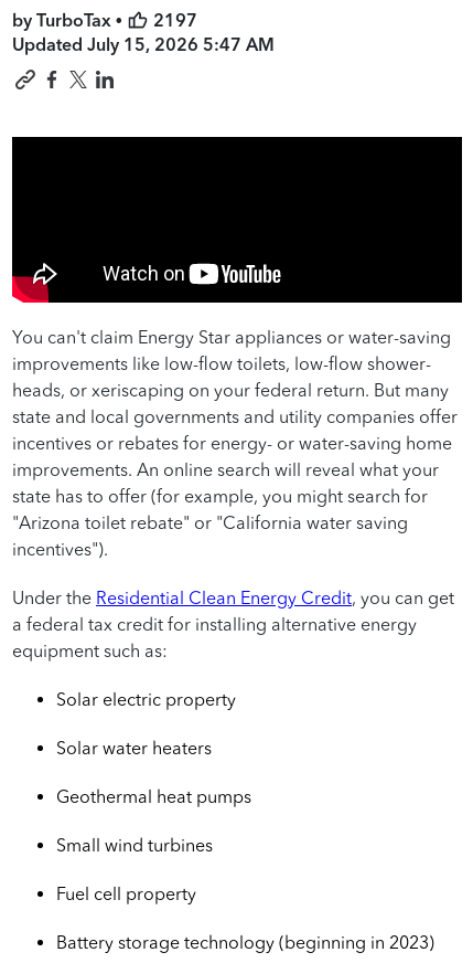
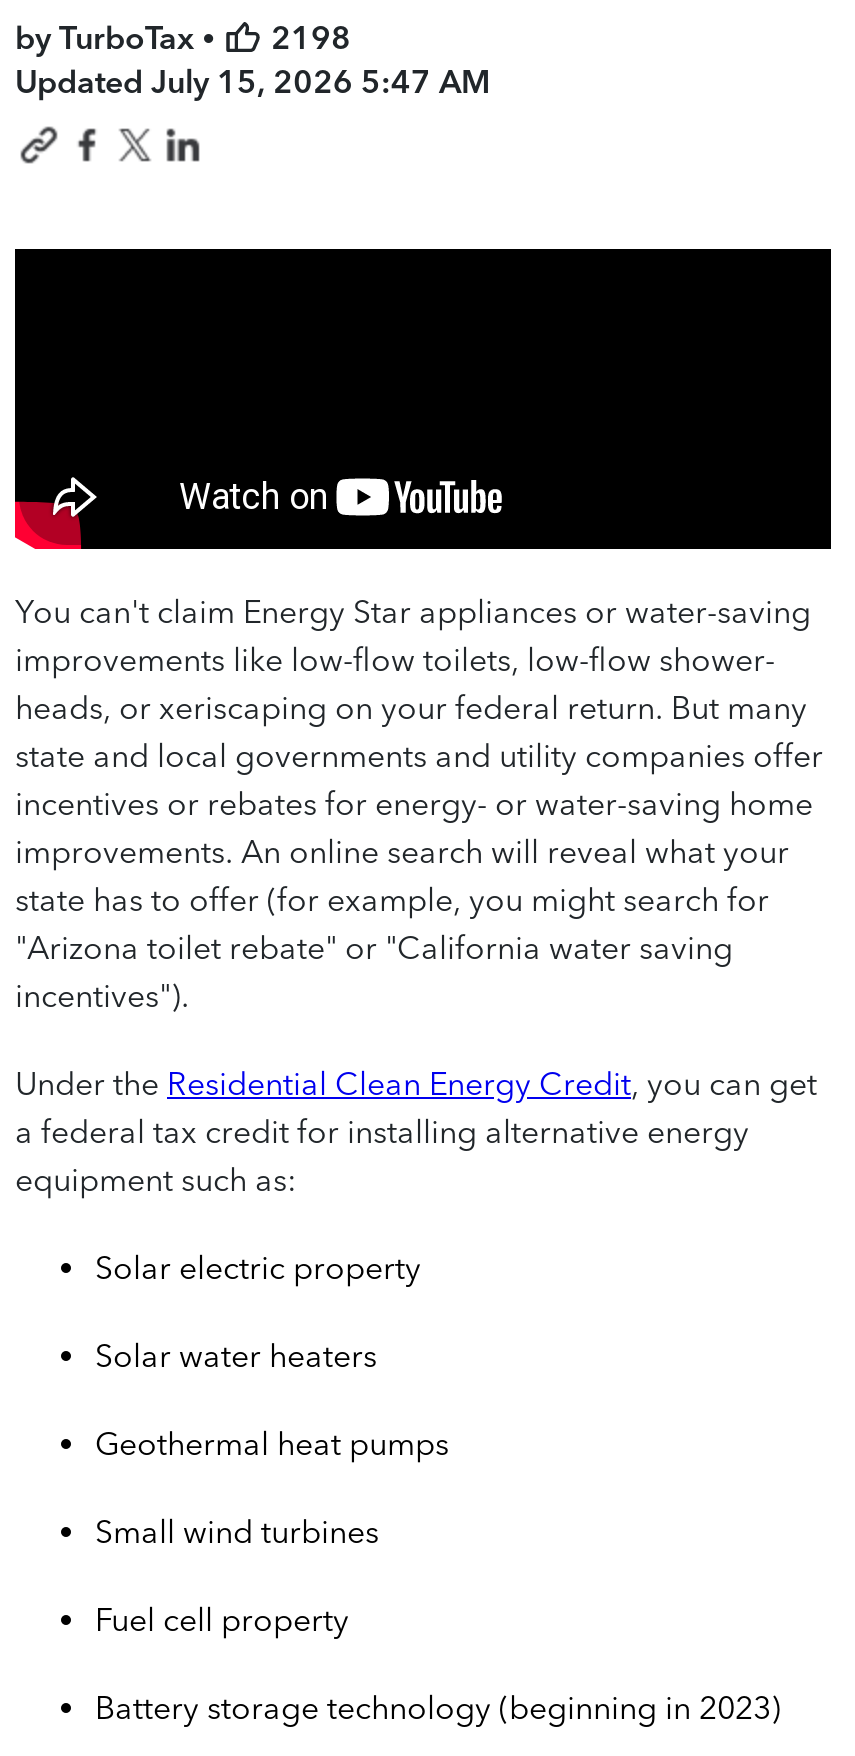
[12,10,197,31] by TurboTax • 2197 -> [15,19,351,57] by TurboTax • 2198

